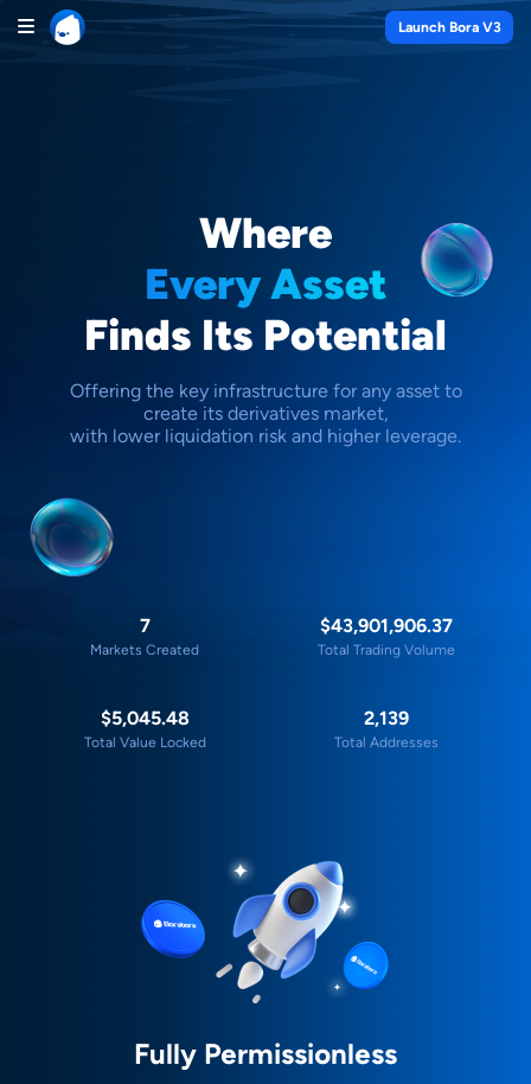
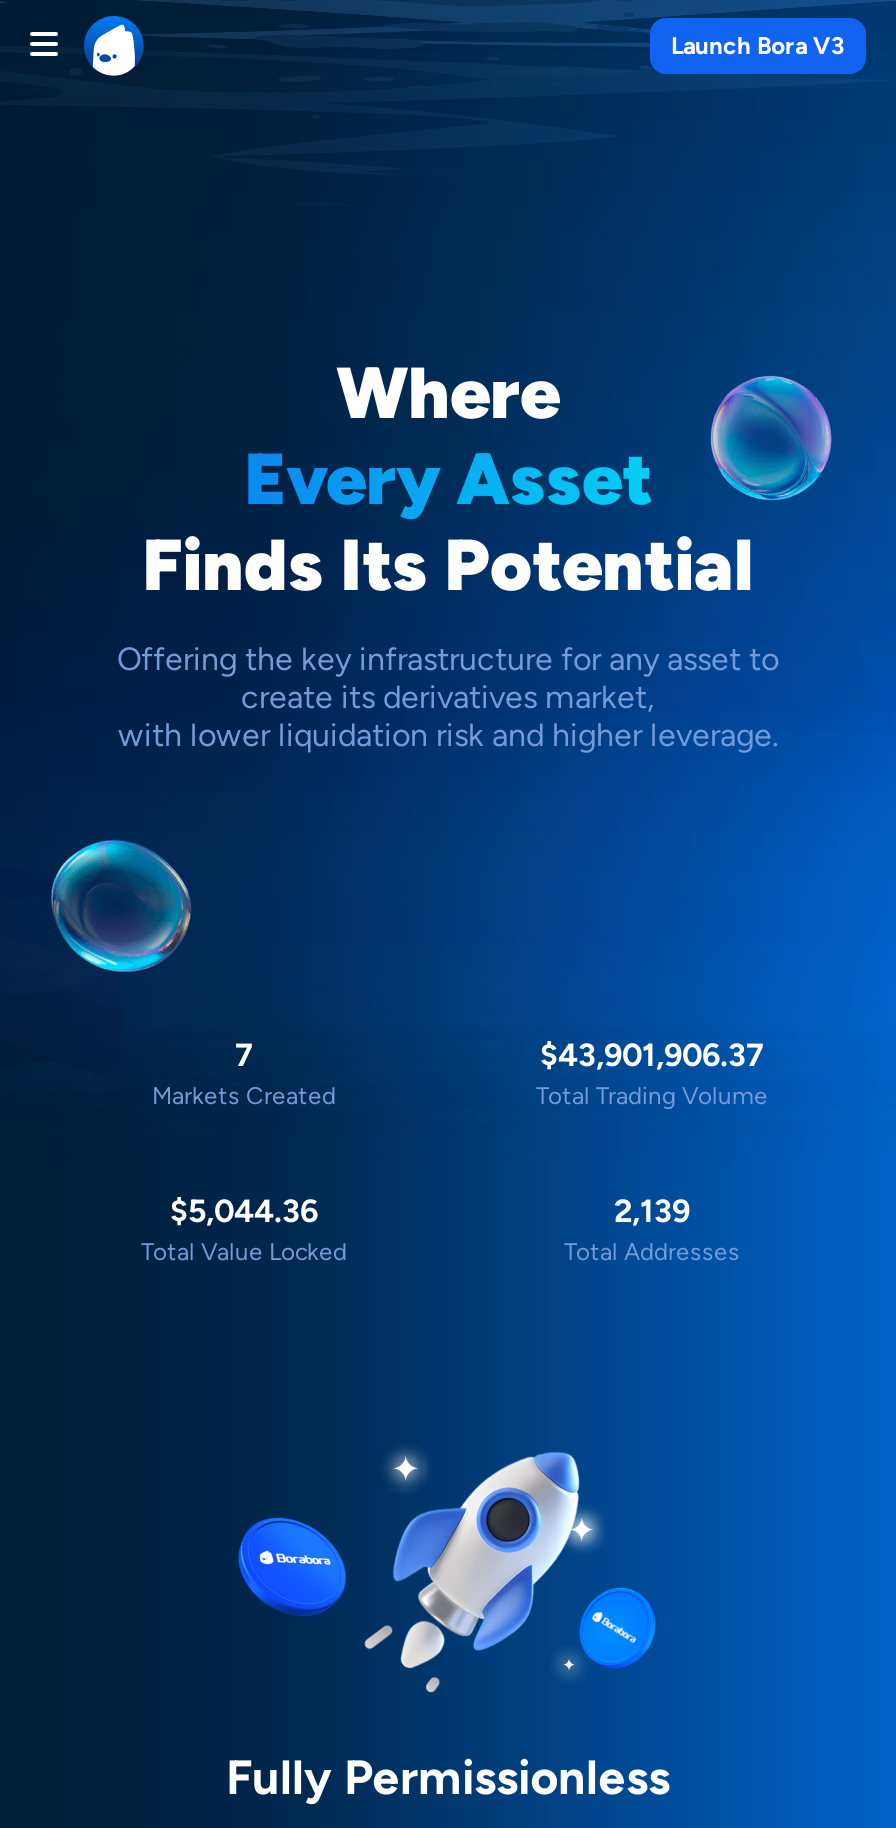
[100,707,189,729] $5,045.48 -> [170,1192,318,1230] $5,044.36

